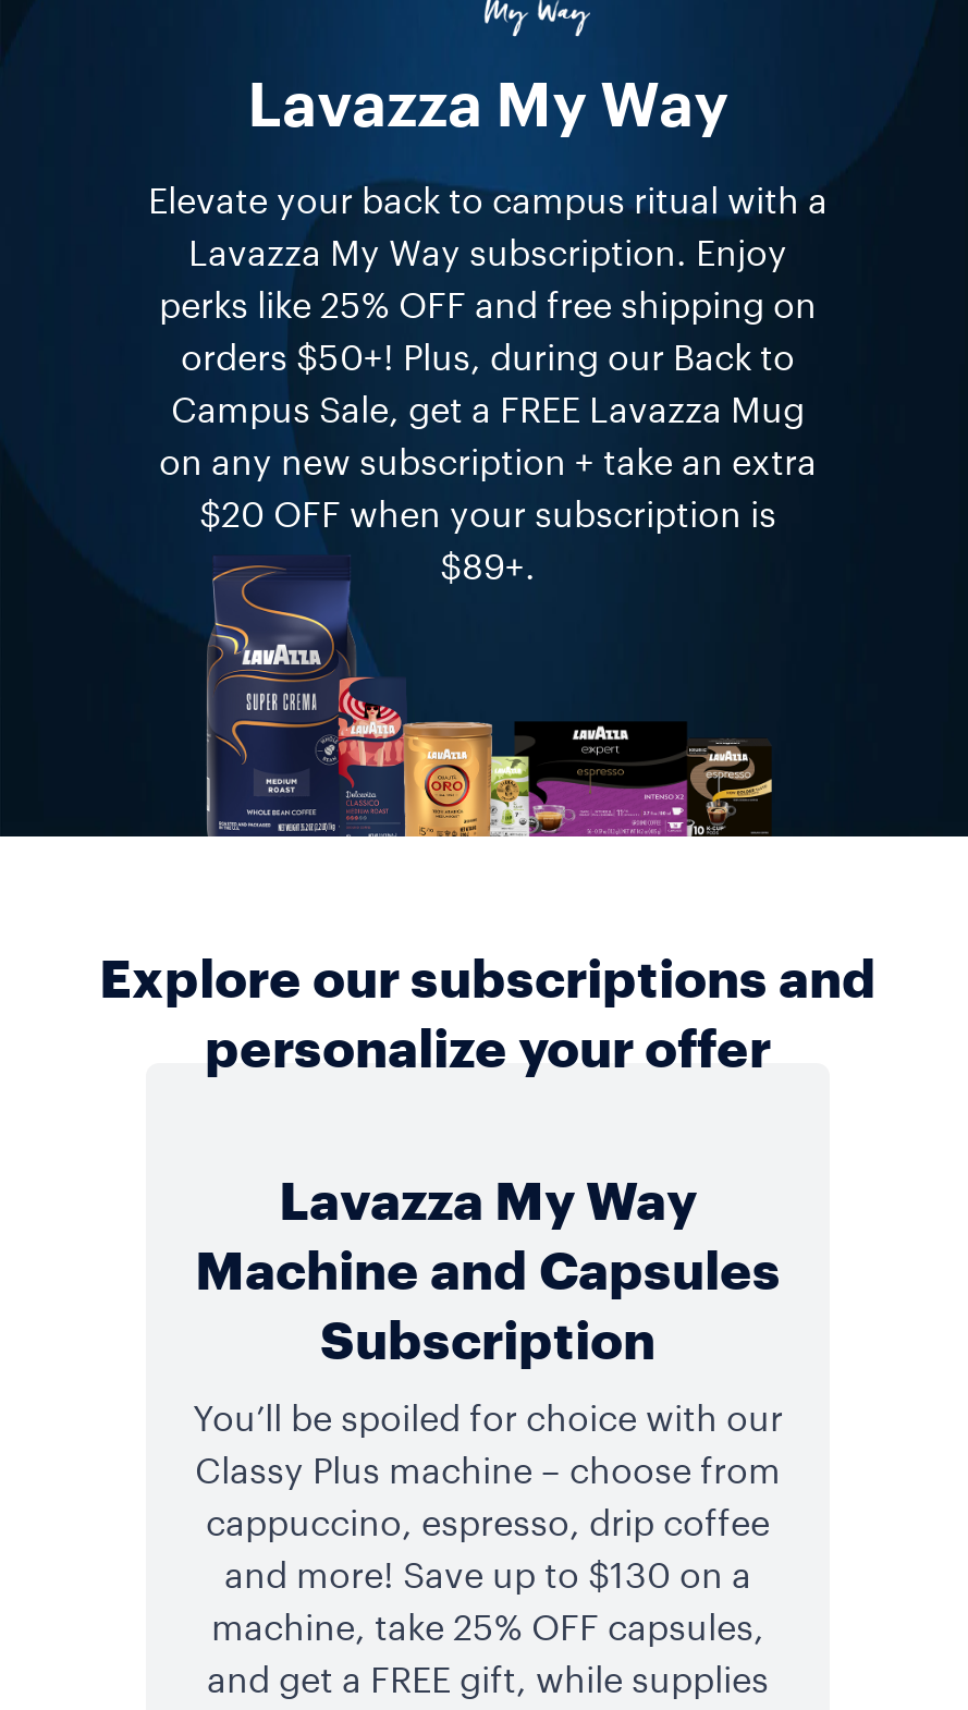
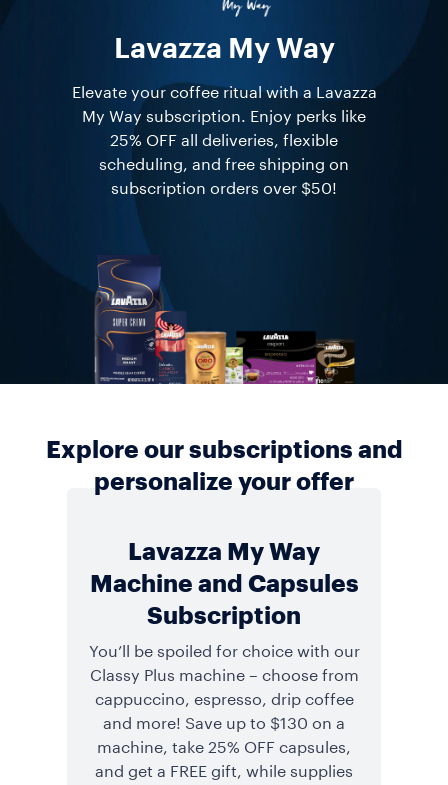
[148,185,828,586] Elevate your back to campus ritual with a | Lavazza My Way subscription. Enjoy | perks like 25% OFF and free shipping on | orders $50+! Plus, during our Back to | Campus Sale, get a FREE Lavazza Mug | on any new subscription + take an extra | $20 OFF when your subscription is | $89+. -> [71,85,376,197] Elevate your coffee ritual with a Lavazza | My Way subscription. Enjoy perks like | 25% OFF all deliveries, flexible | scheduling, and free shipping on | subscription orders over $50!

